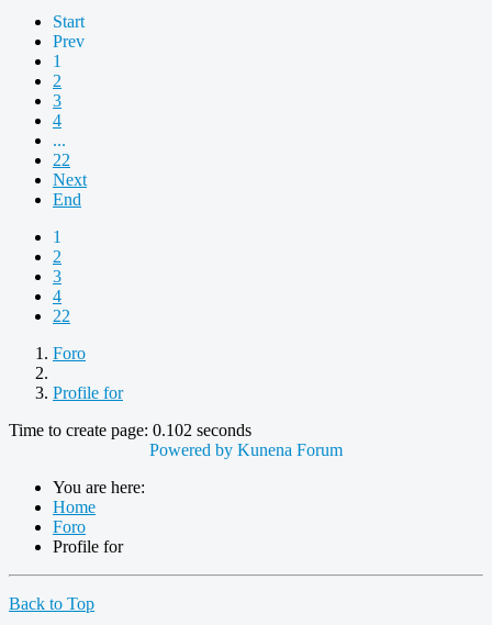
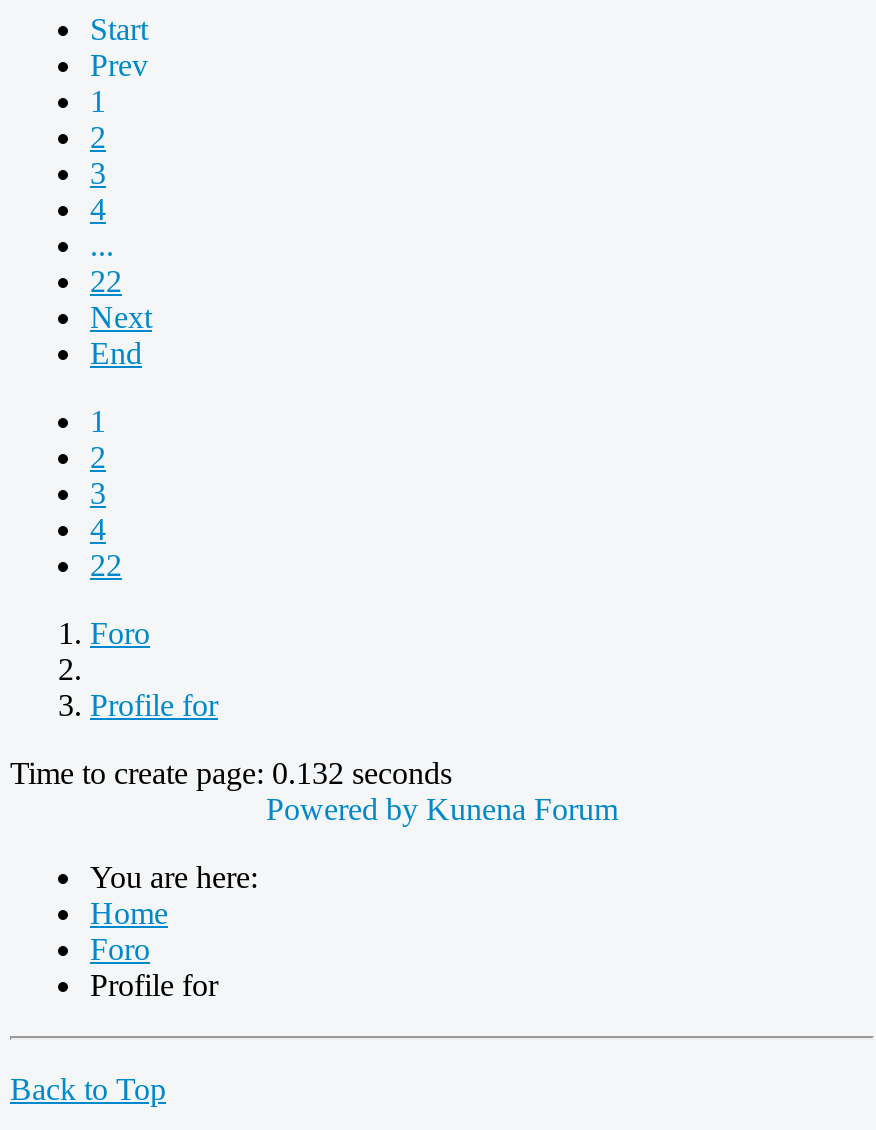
[9,420,251,439] Time to create page: 0.102 seconds -> [10,755,452,789] Time to create page: 0.132 seconds

